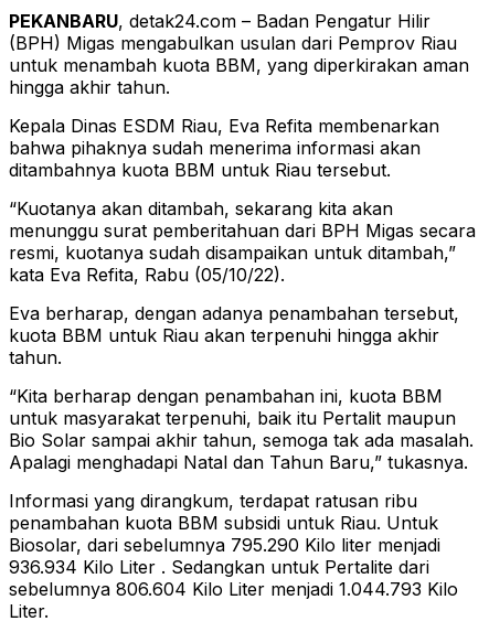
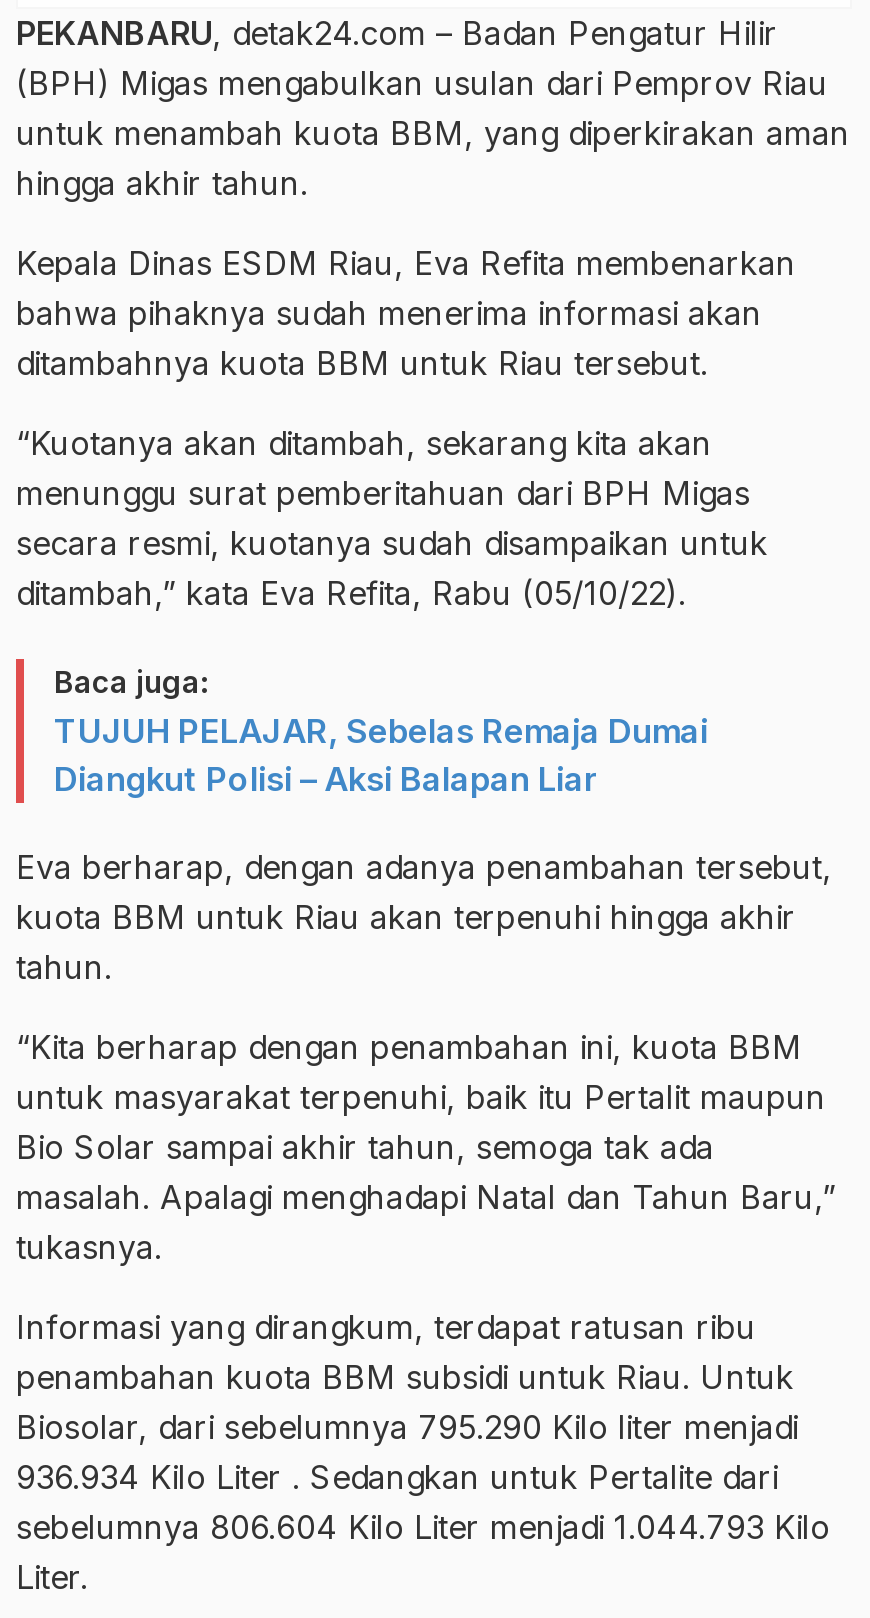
[9,220,476,286] menunggu surat pemberitahuan dari BPH Migas secara | resmi, kuotanya sudah disampaikan untuk ditambah,” | kata Eva Refita, Rabu (05/10/22). -> [16,473,768,799] menunggu surat pemberitahuan dari BPH Migas | secara resmi, kuotanya sudah disampaikan untuk | ditambah,” kata Eva Refita, Rabu (05/10/22). | Baca juga: | TUJUH PELAJAR, Sebelas Remaja Dumai | Diangkut Polisi – Aksi Balapan Liar

